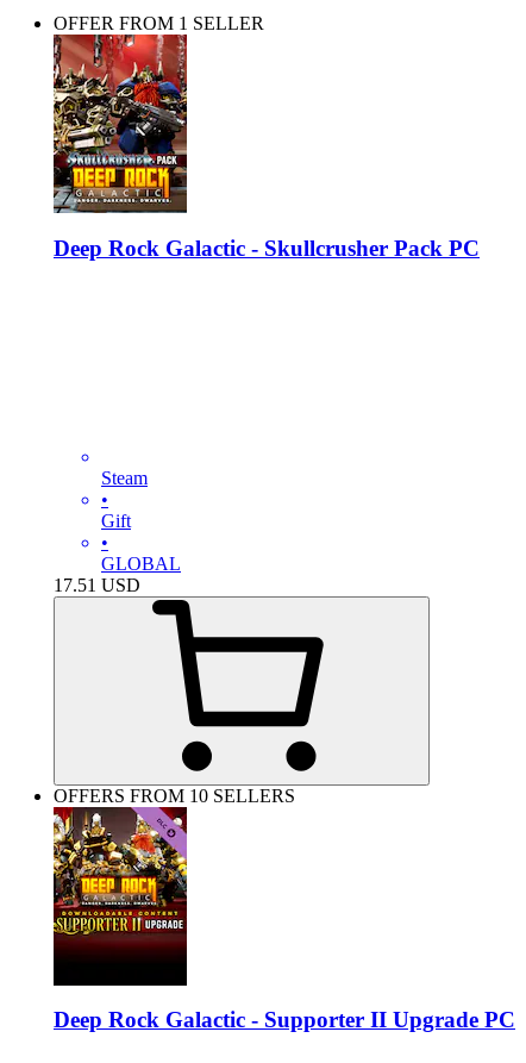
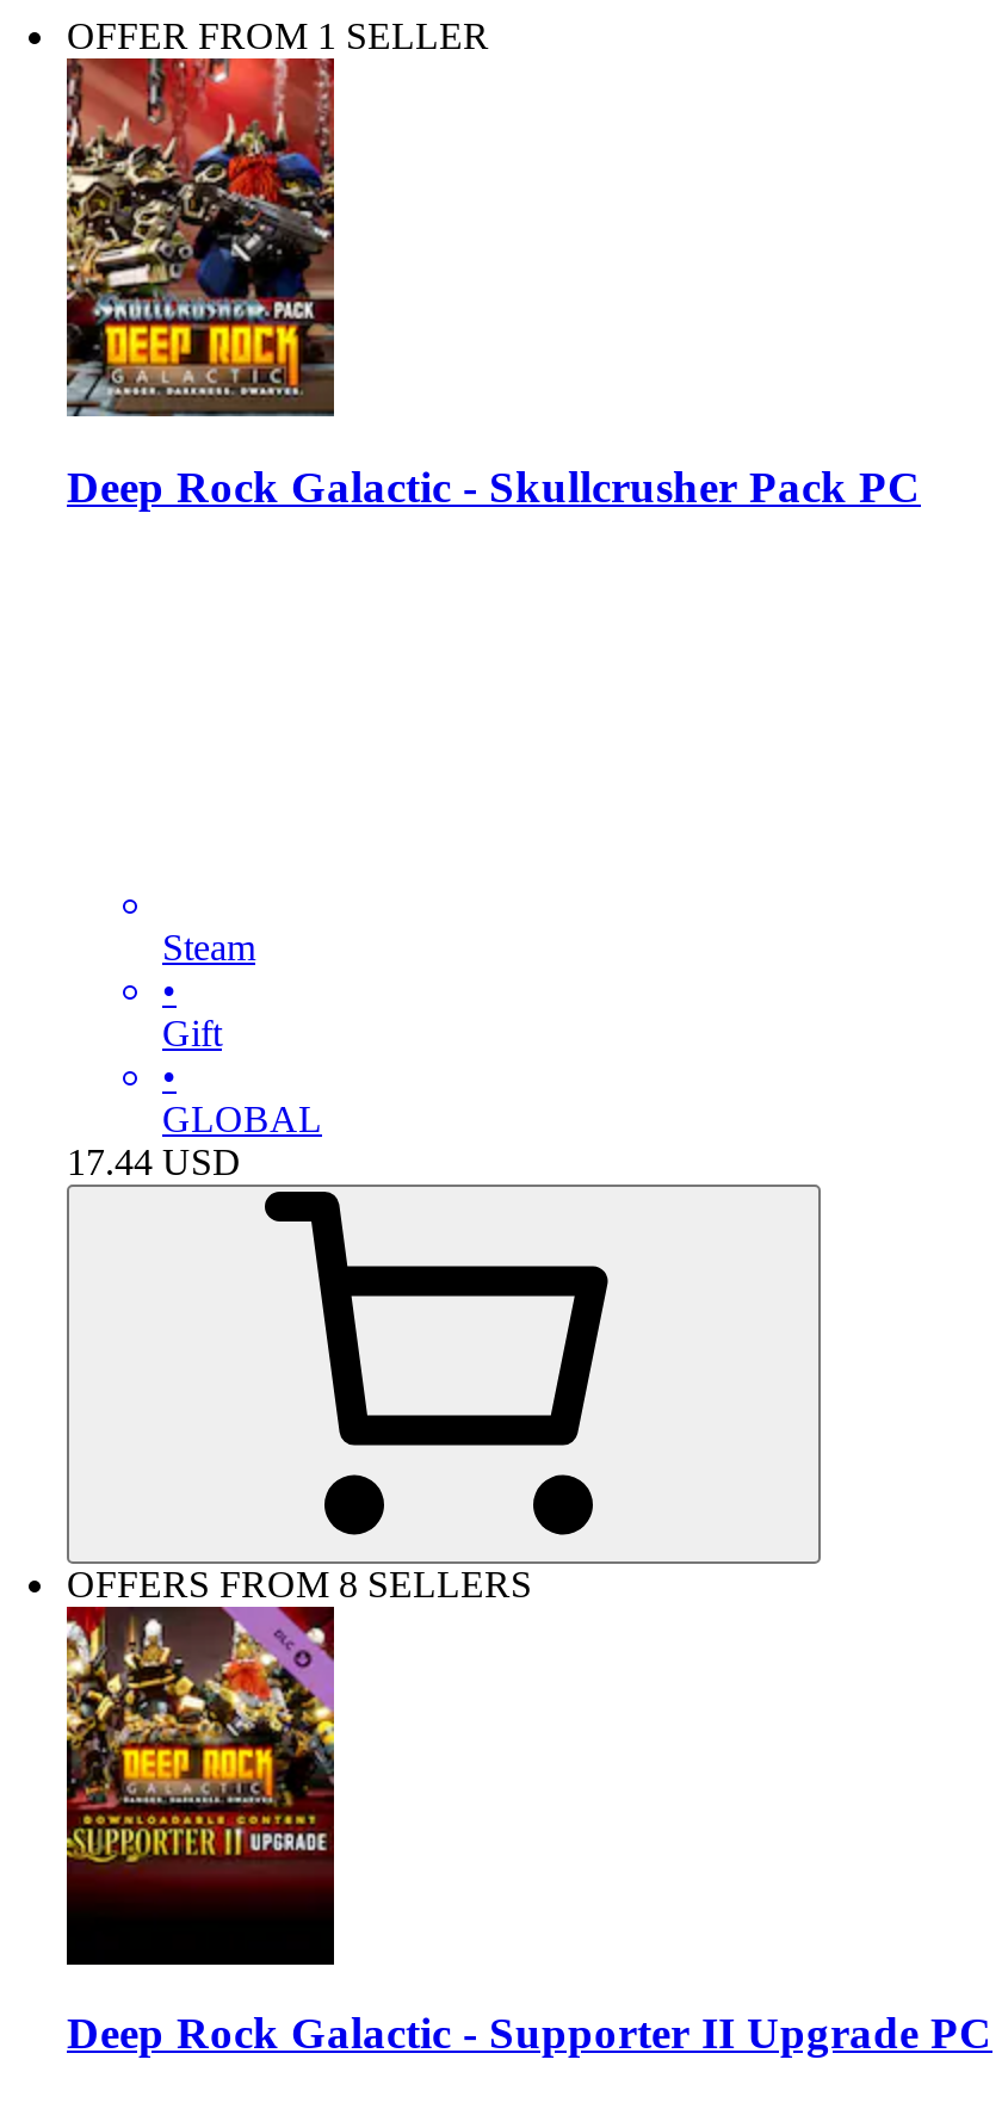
[54,575,140,595] 17.51 USD -> [67,1141,241,1181] 17.44 USD
[54,785,295,806] OFFERS FROM 10 SELLERS -> [67,1563,532,1604] OFFERS FROM 8 SELLERS

